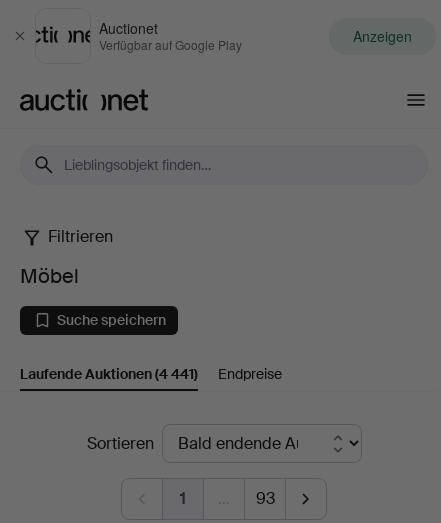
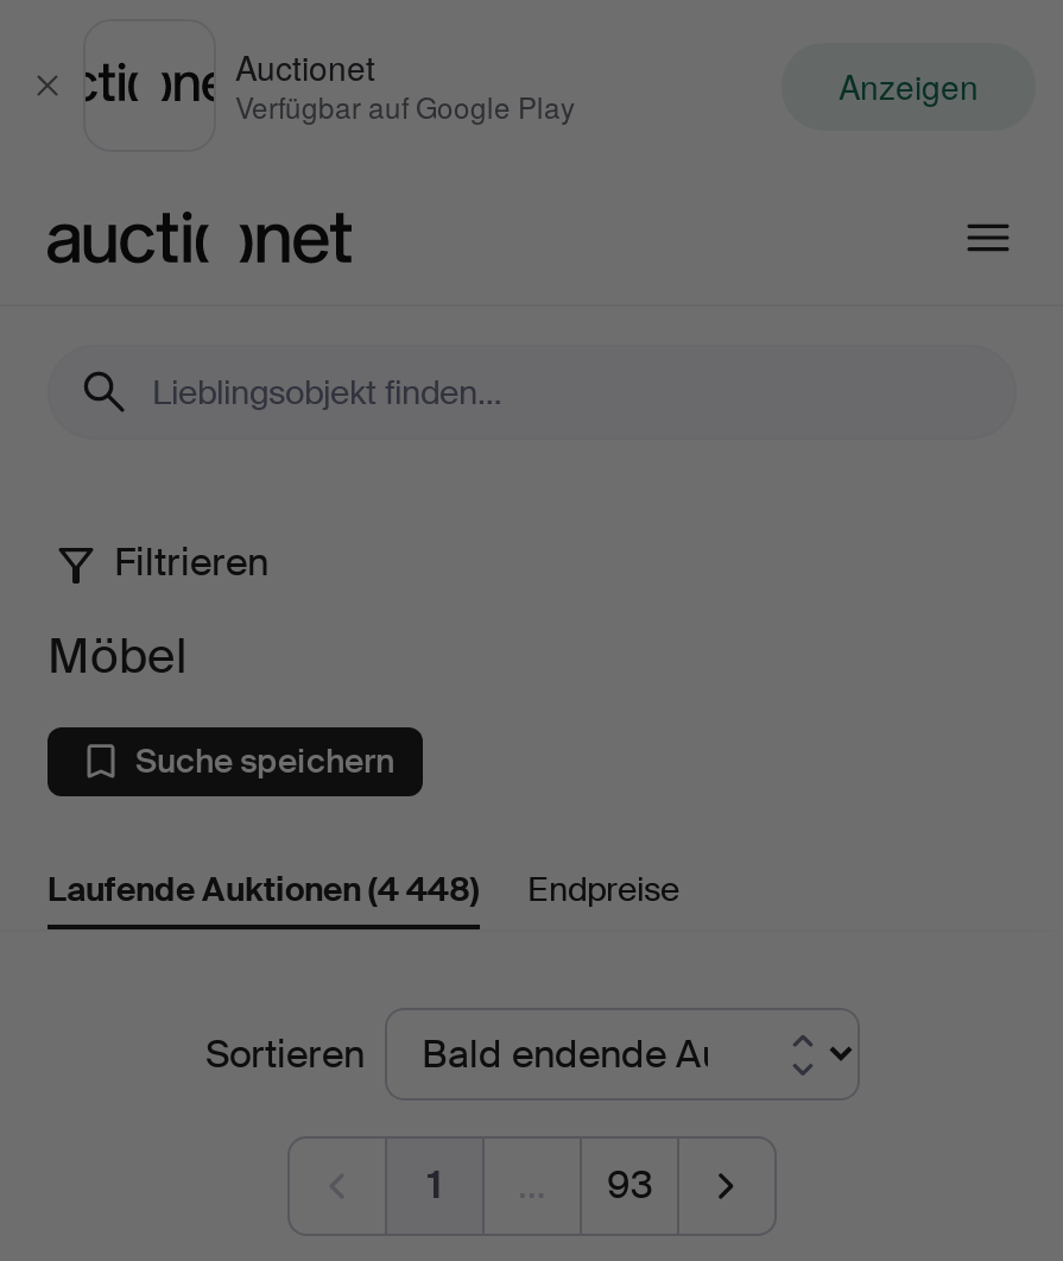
[20,365,198,383] Laufende Auktionen (4 441) -> [48,867,480,910] Laufende Auktionen (4 448)

